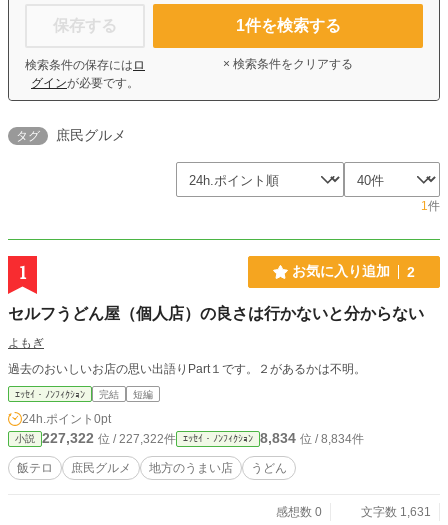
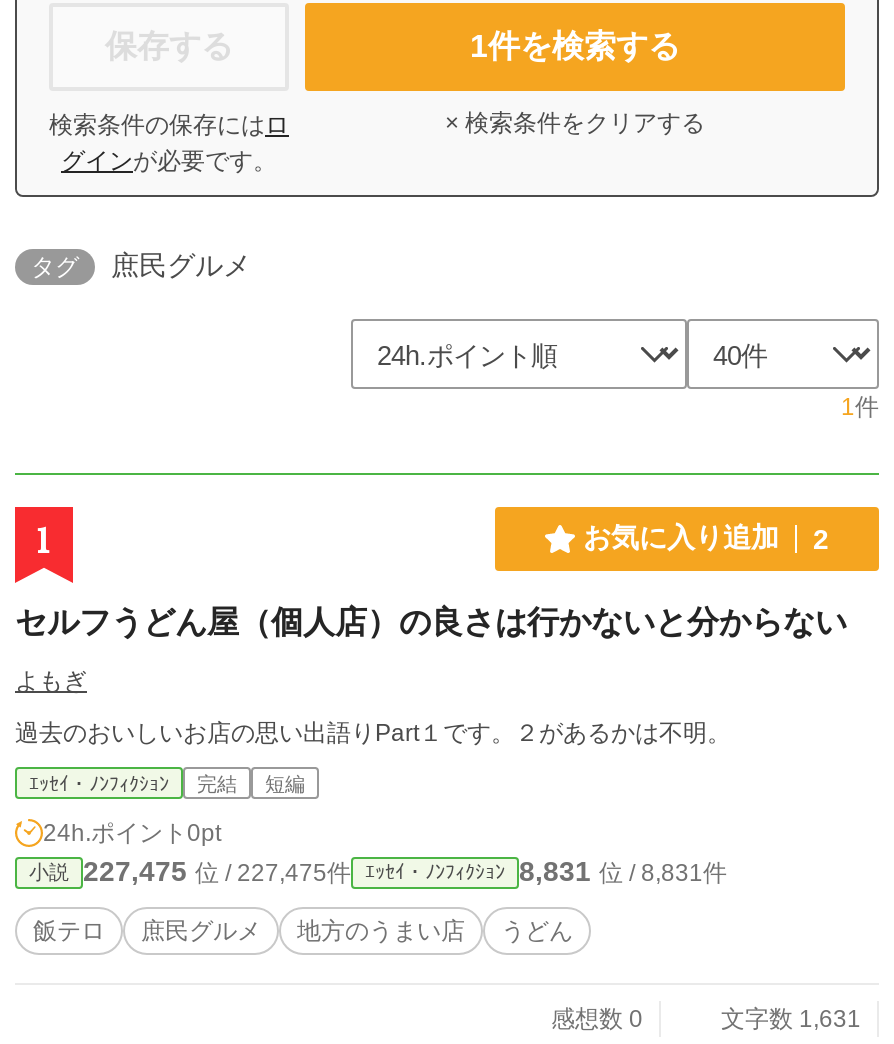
[42,430,176,446] 227,322位 / 227,322件 -> [83,855,351,887] 227,475位 / 227,475件
[260,430,364,446] 8,834位 / 8,834件 -> [519,855,727,887] 8,831位 / 8,831件

